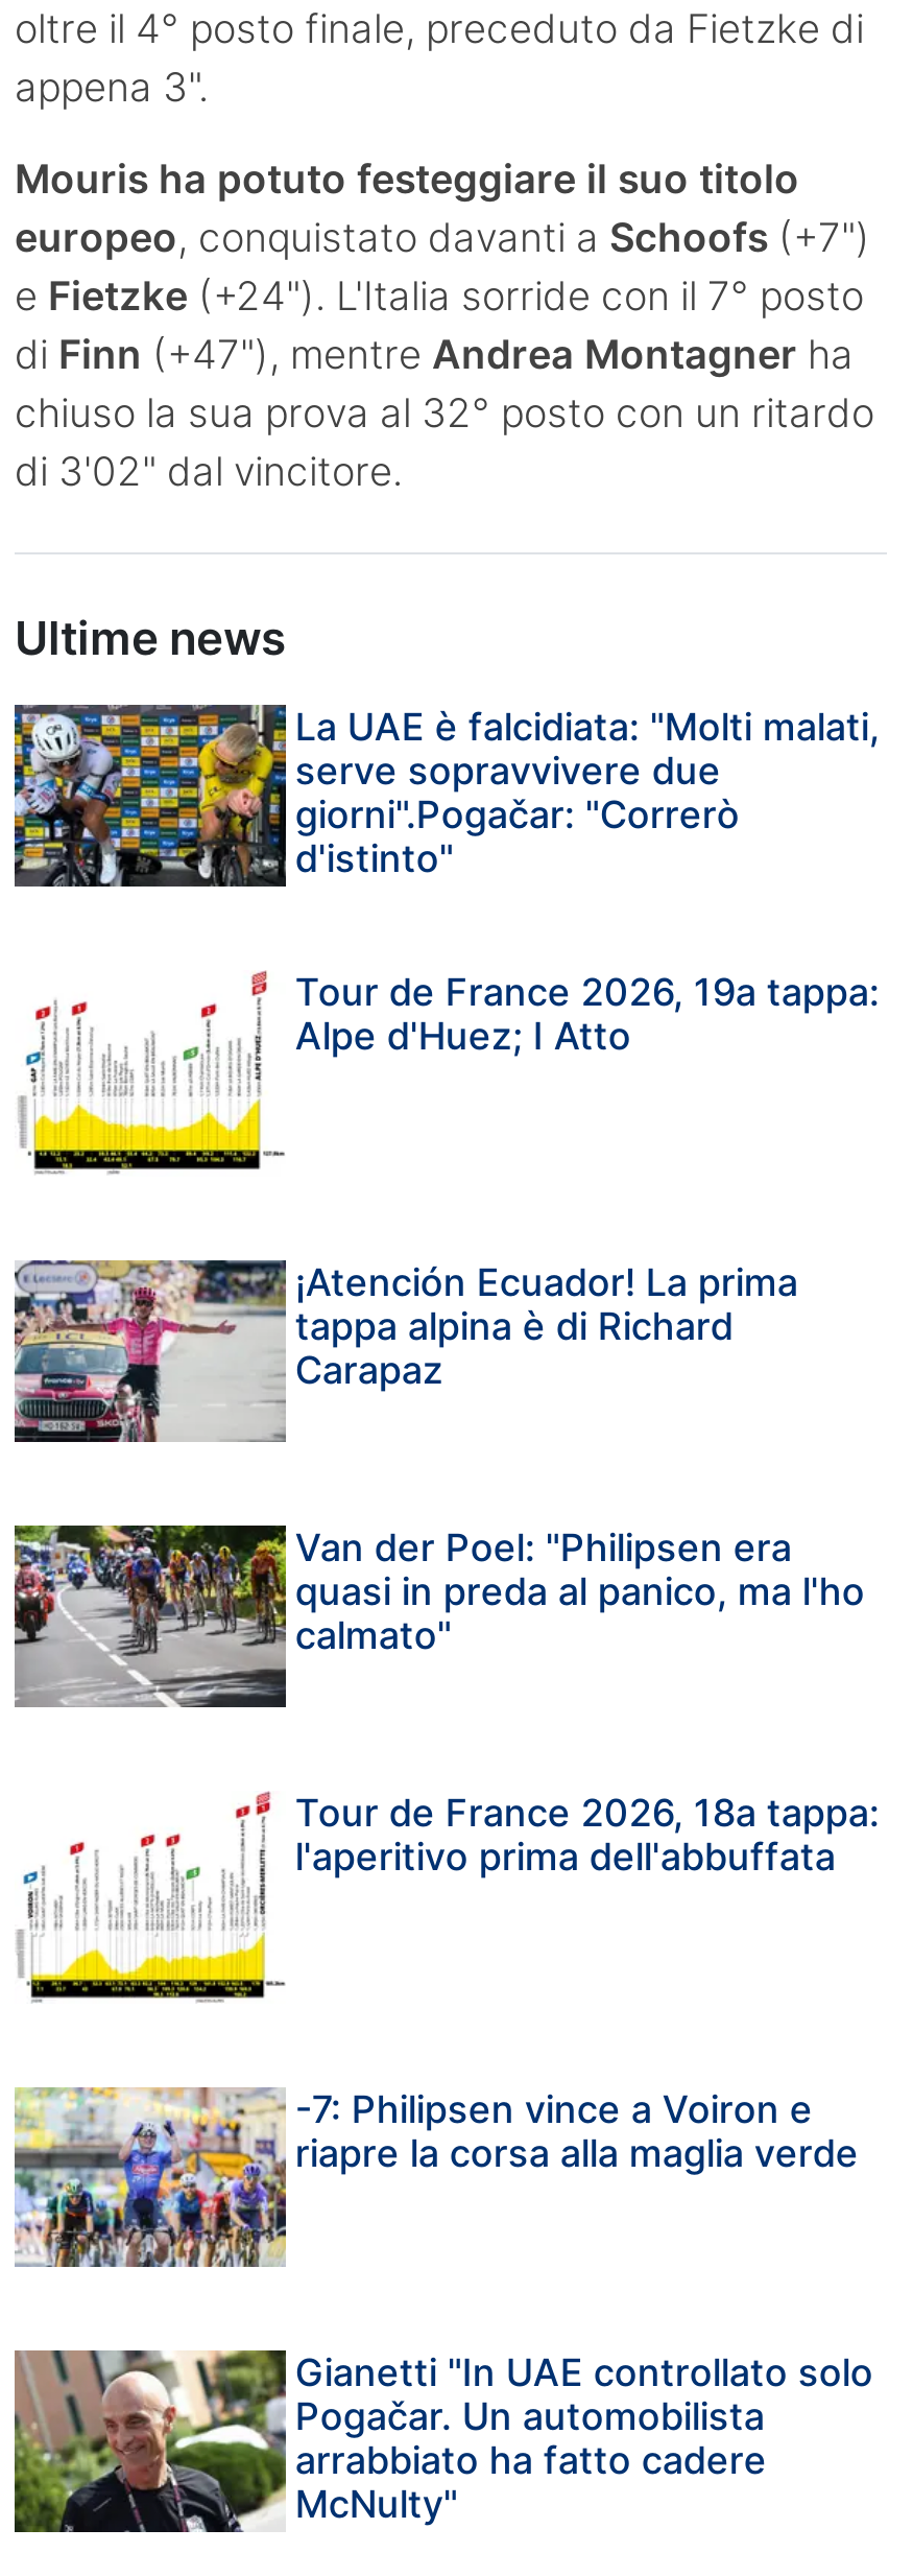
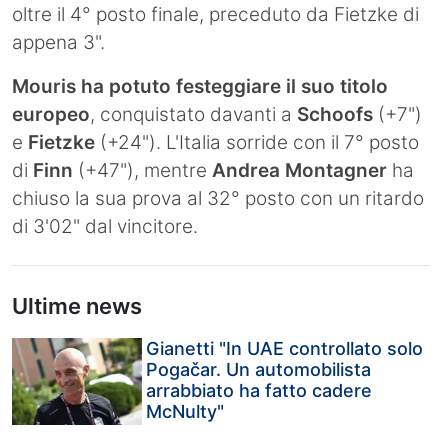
[13,702,879,1058] [image] | La UAE è falcidiata: "Molti malati, | serve sopravvivere due | giorni".Pogačar: "Correrò | d'istinto" | Tour de France 2026, 19a tappa: | Alpe d'Huez; I Atto -> none
[17,969,286,1176] [image] -> none
[13,1257,798,1445] [image] | ¡Atención Ecuador! La prima | tappa alpina è di Richard | Carapaz -> none
[13,1522,865,1710] [image] | Van der Poel: "Philipsen era | quasi in preda al panico, ma l'ho | calmato" -> none
[17,1791,879,2003] [image] | Tour de France 2026, 18a tappa: | l'aperitivo prima dell'abbuffata -> none
[13,2086,858,2270] [image] | -7: Philipsen vince a Voiron e | riapre la corsa alla maglia verde -> none

